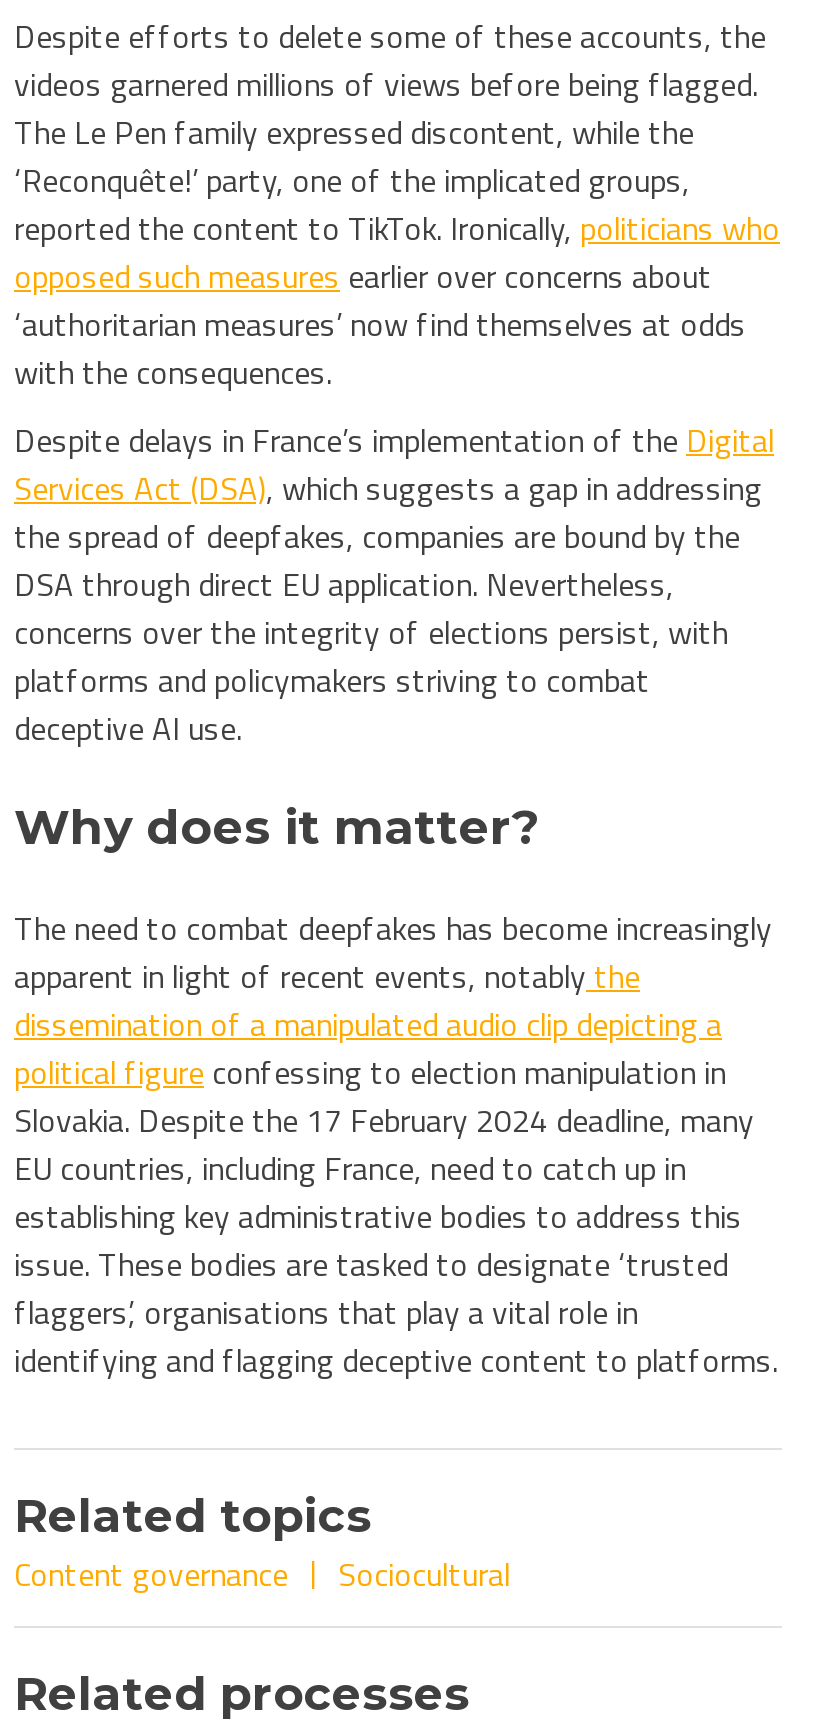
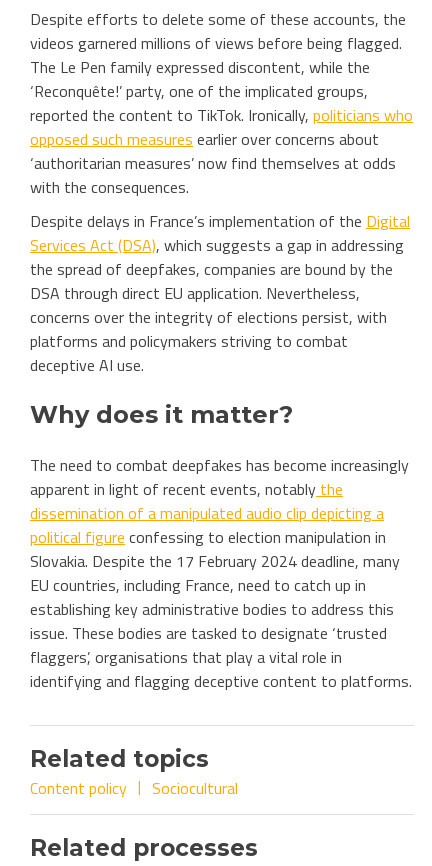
[14,1551,288,1599] Content governance -> [30,776,127,800] Content policy

